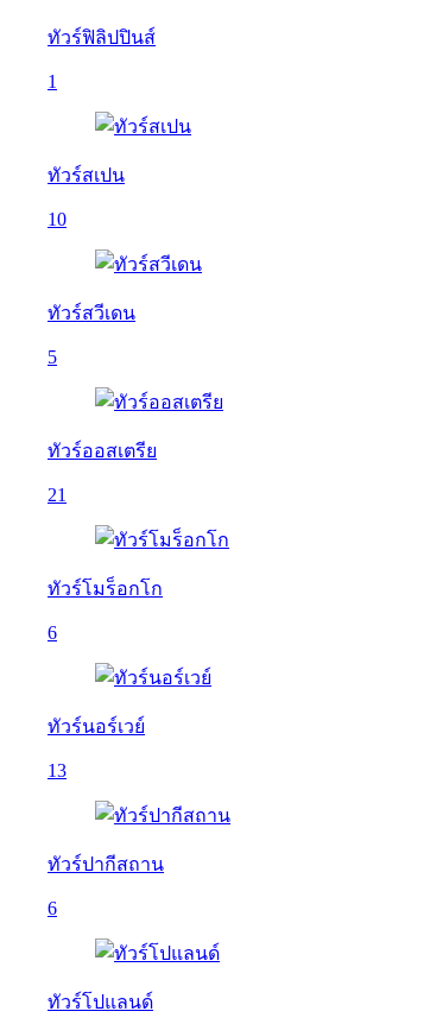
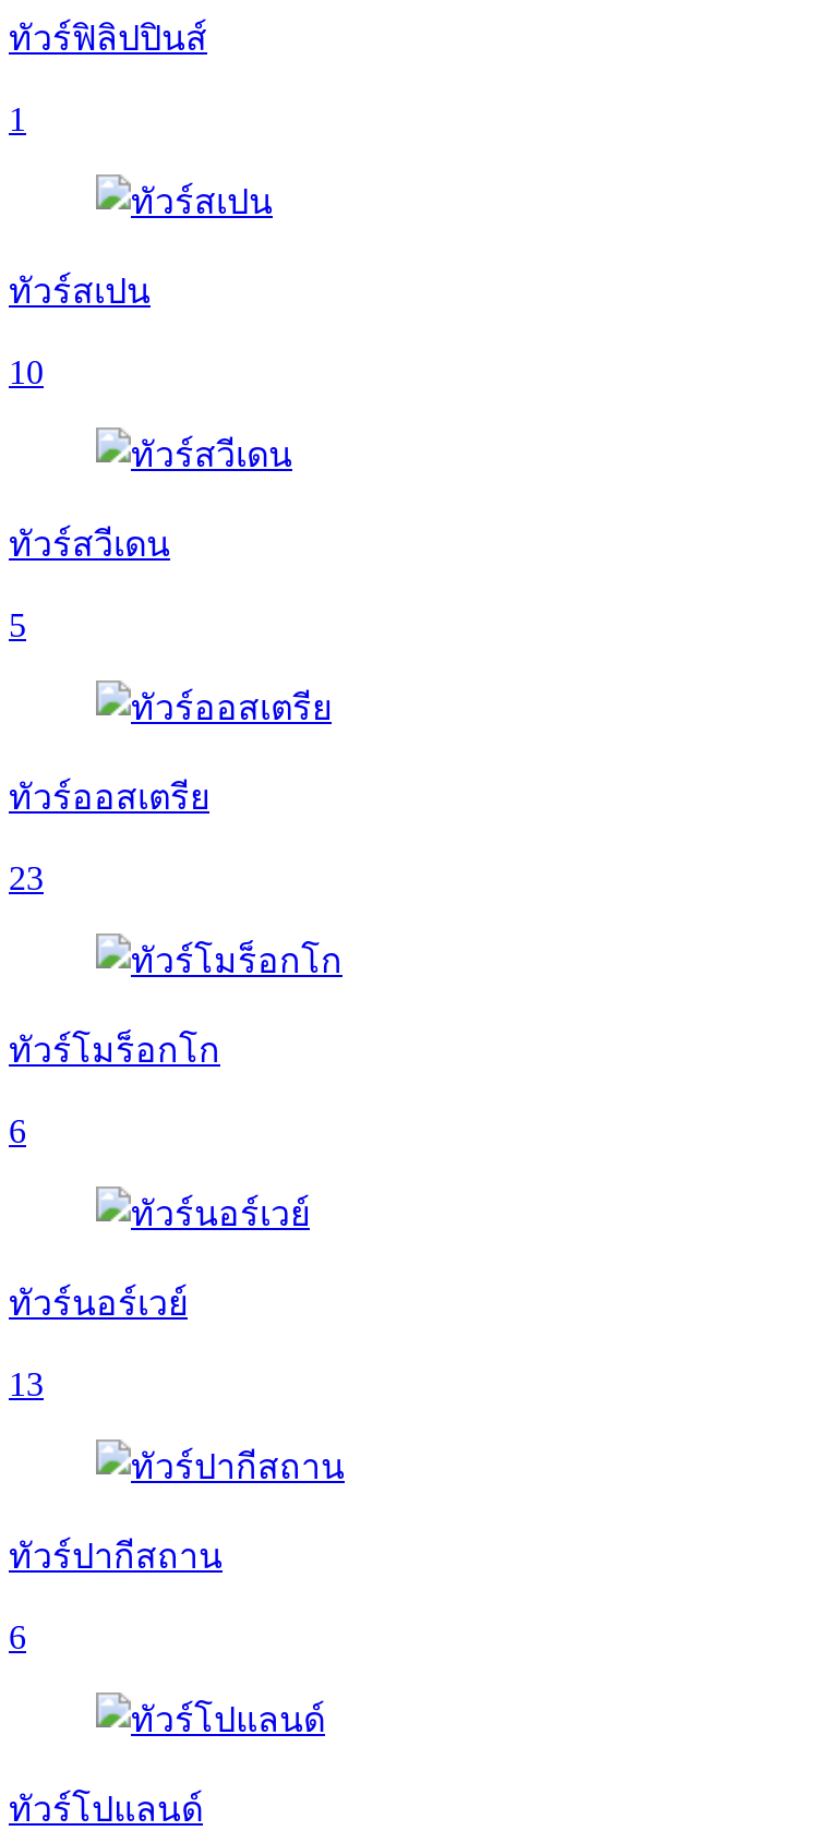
[48,485,67,505] 21 -> [9,859,44,896] 23

